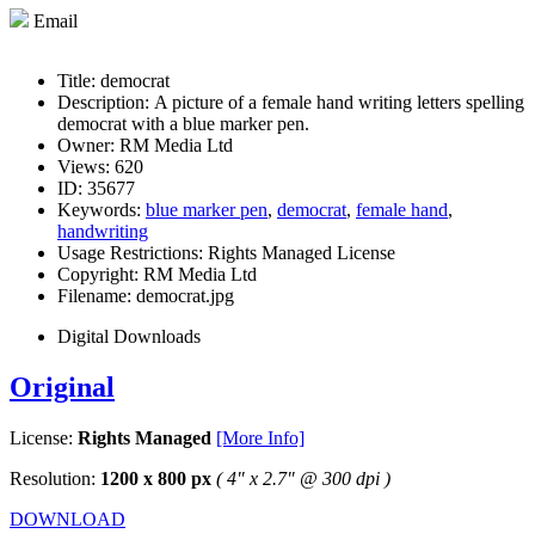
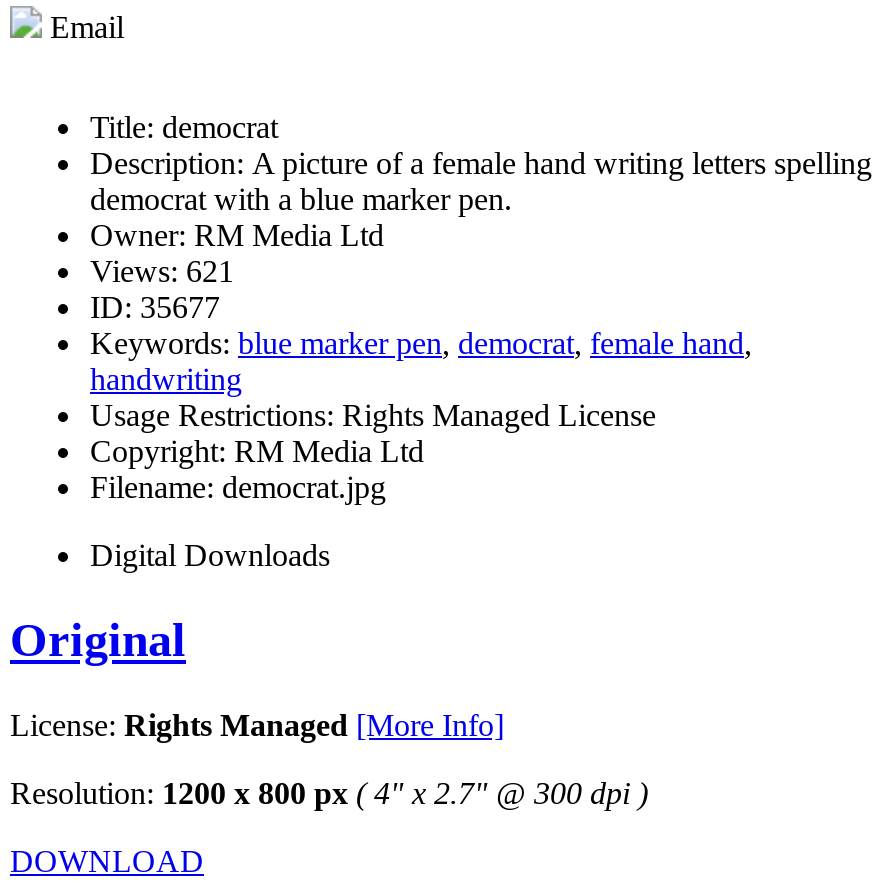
[57,157,143,177] Views: 620 -> [90,254,234,288] Views: 621

